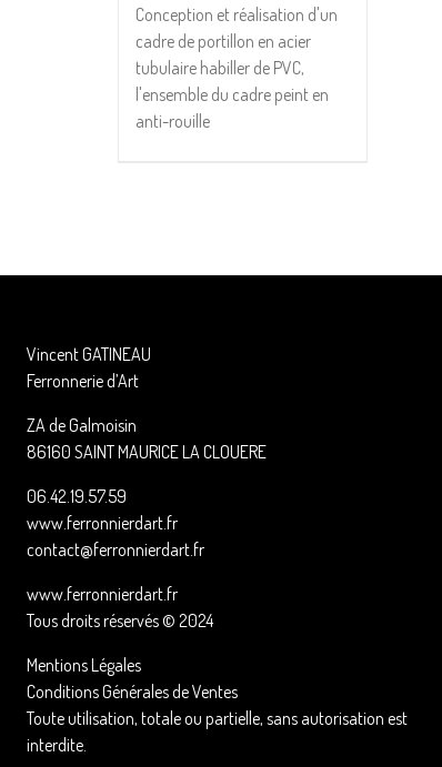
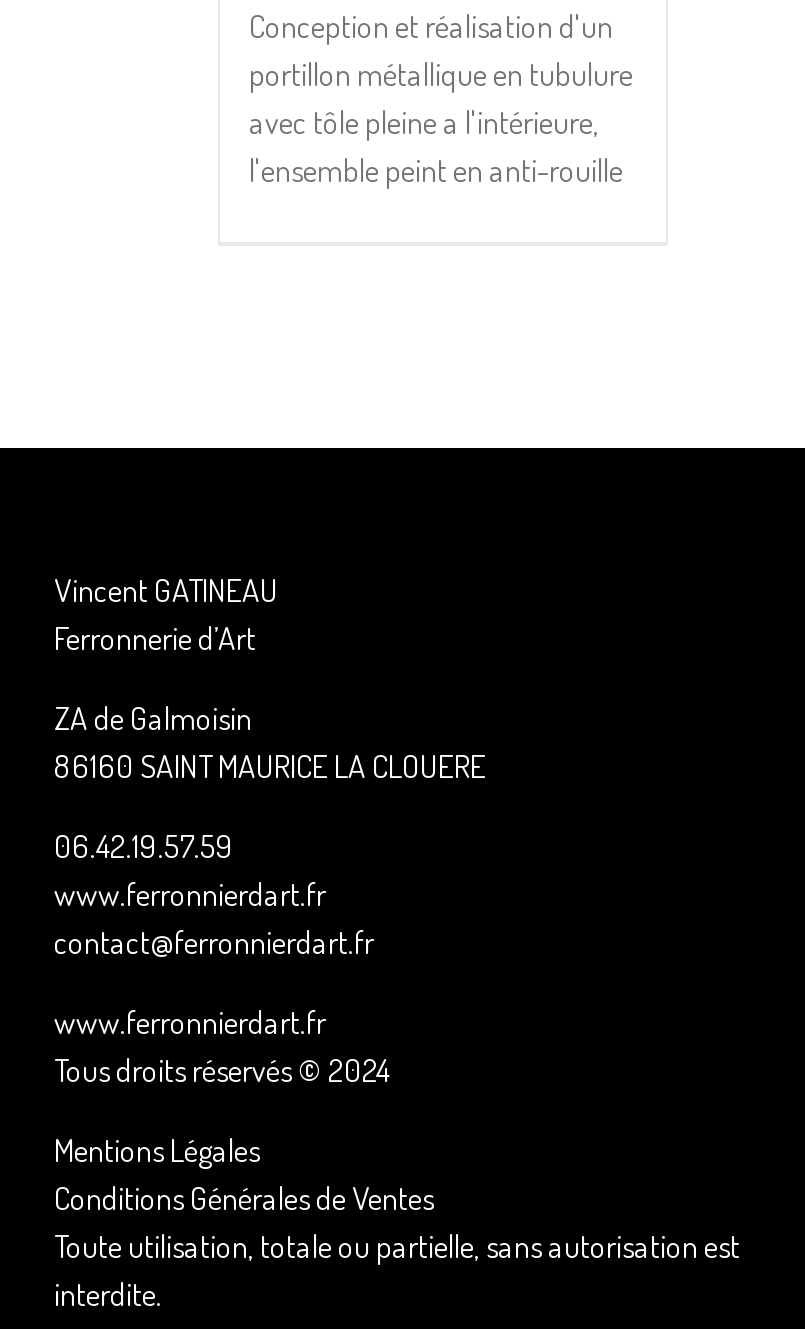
[135,30,328,133] cadre de portillon en acier | tubulaire habiller de PVC, | l'ensemble du cadre peint en | anti-rouille -> [249,55,633,191] portillon métallique en tubulure | avec tôle pleine a l'intérieure, | l'ensemble peint en anti-rouille

